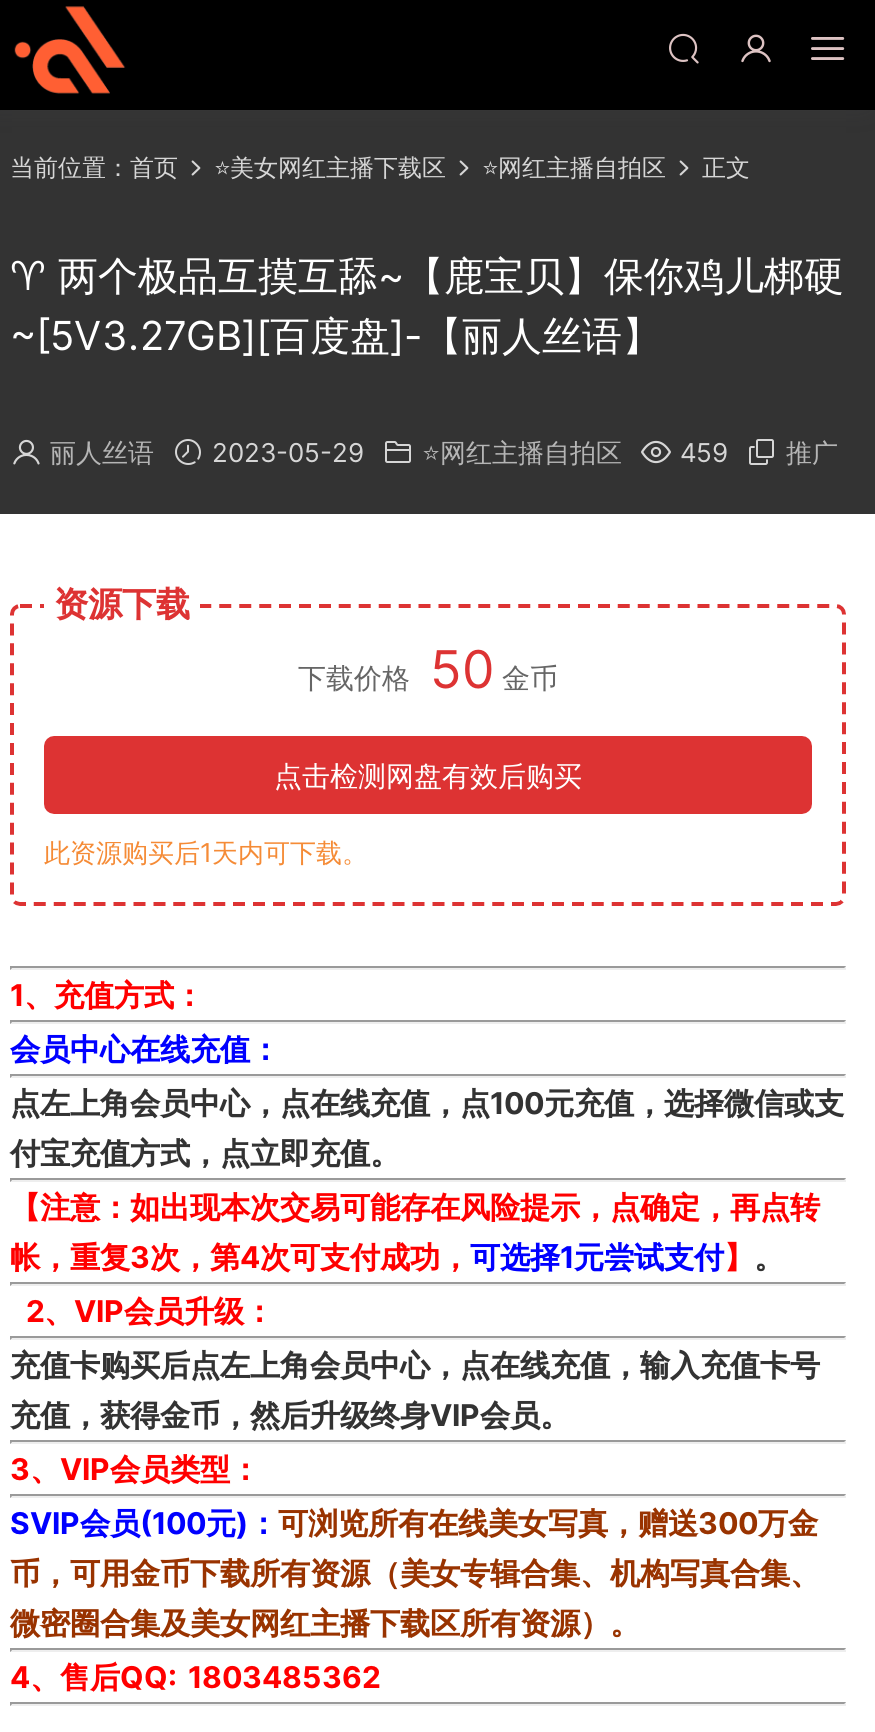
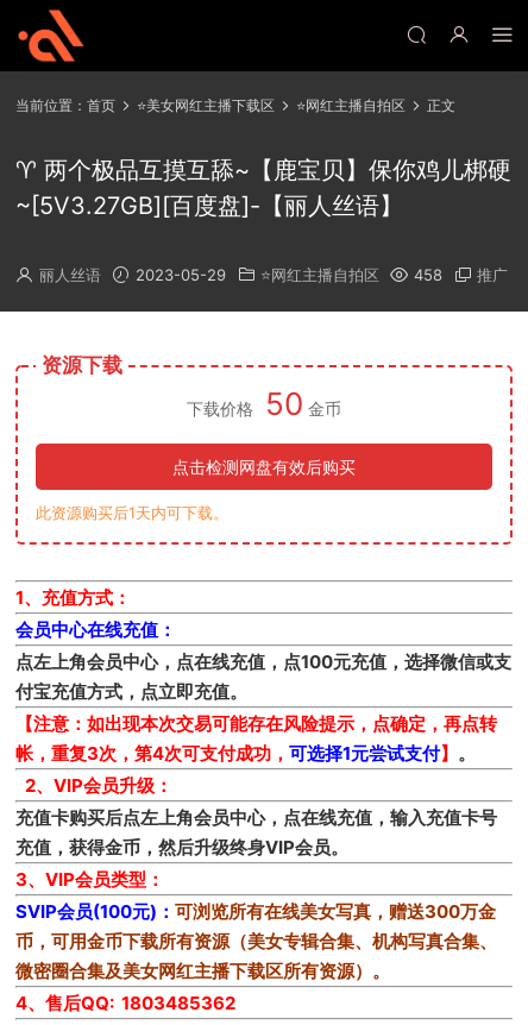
[672,436,728,468] 459 -> [409,265,442,284] 458

